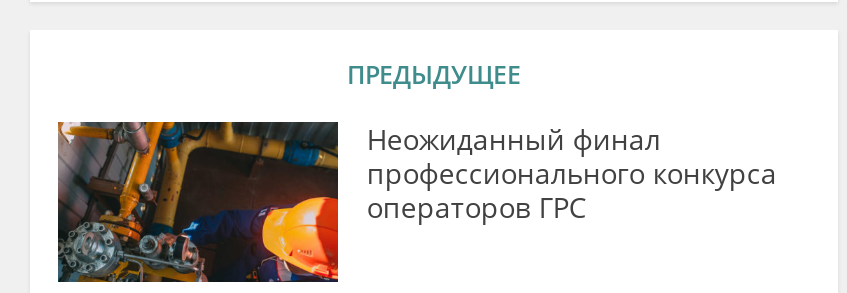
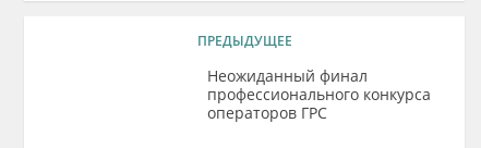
[56,120,340,284] [image] -> none

